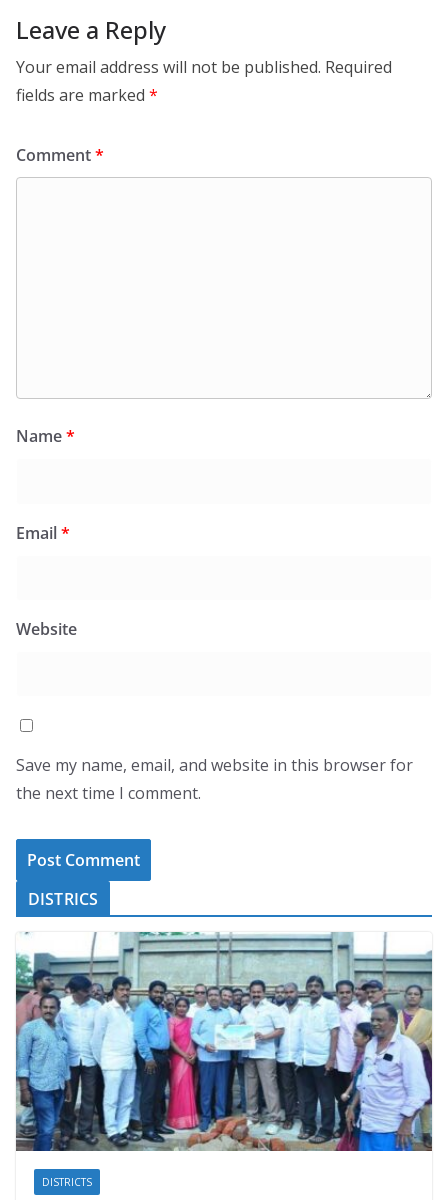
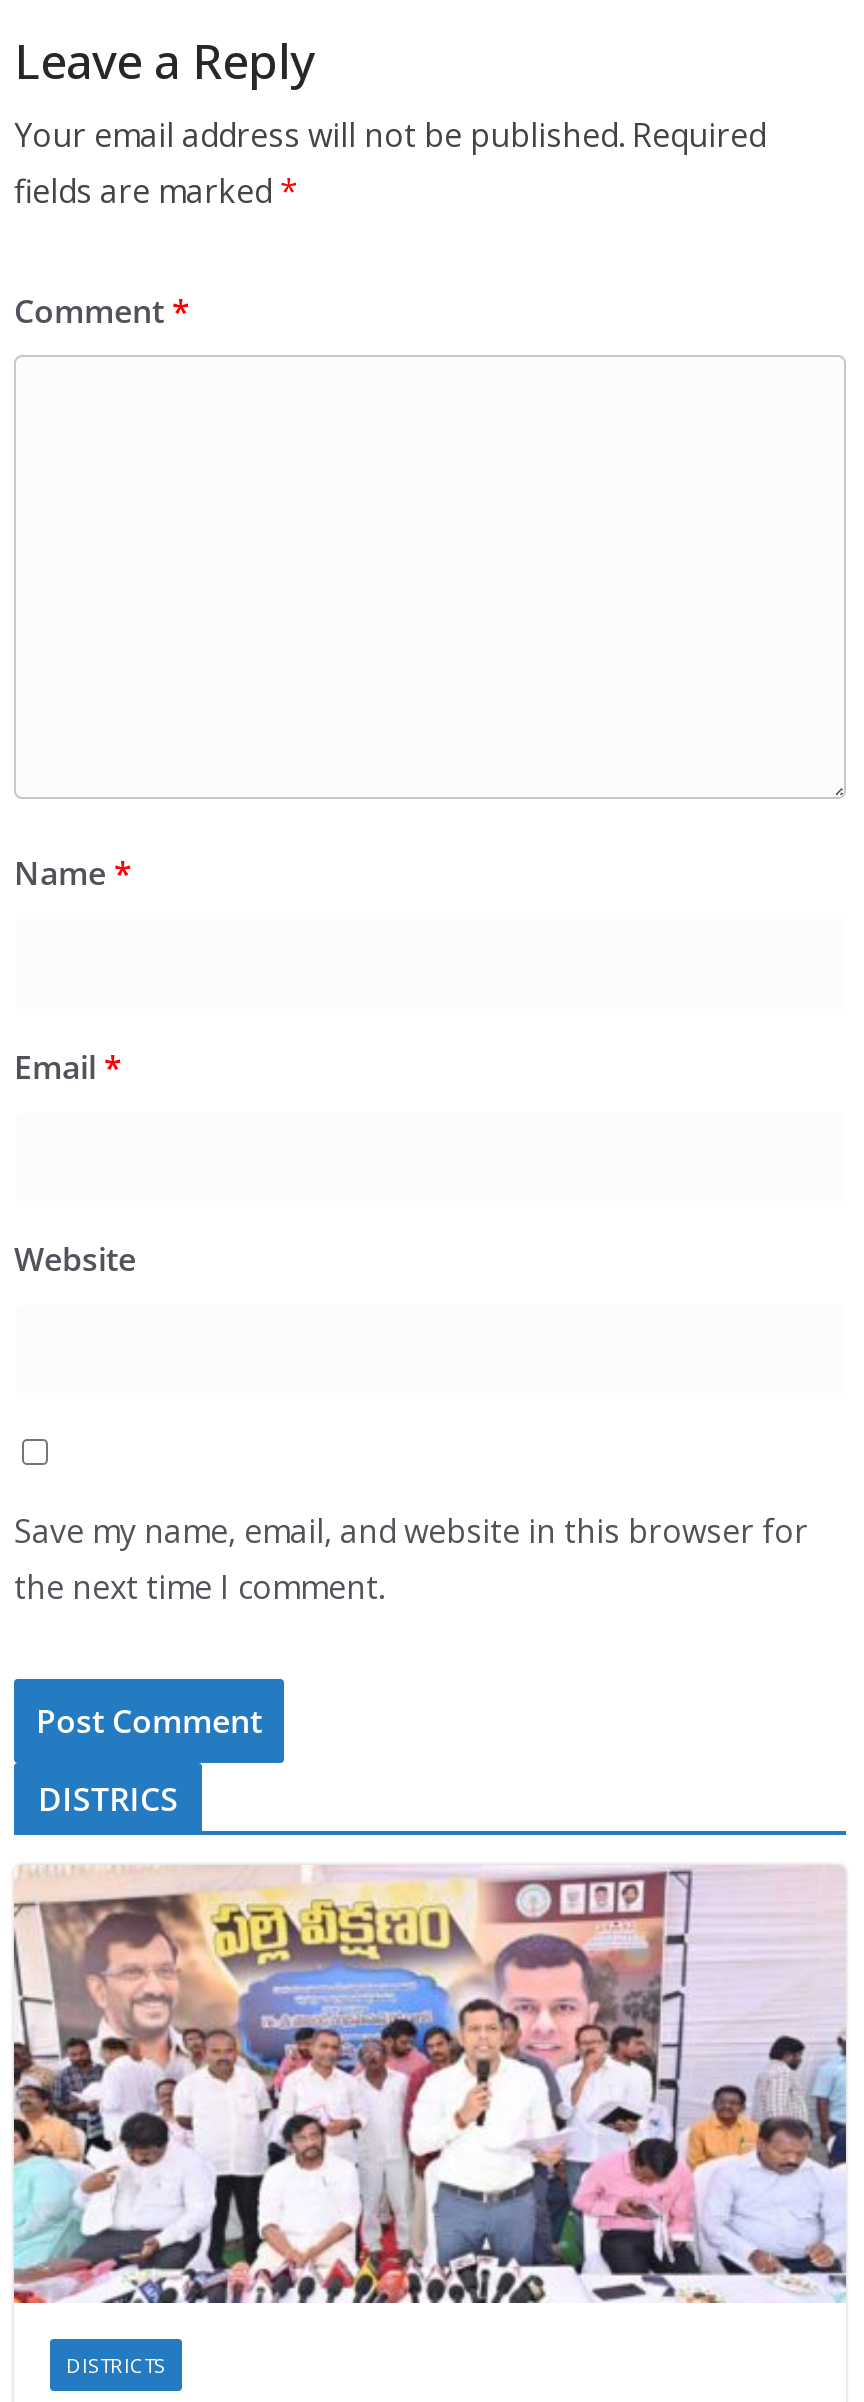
[15,931,433,1152] [image] -> [12,1864,848,2306] [image]

